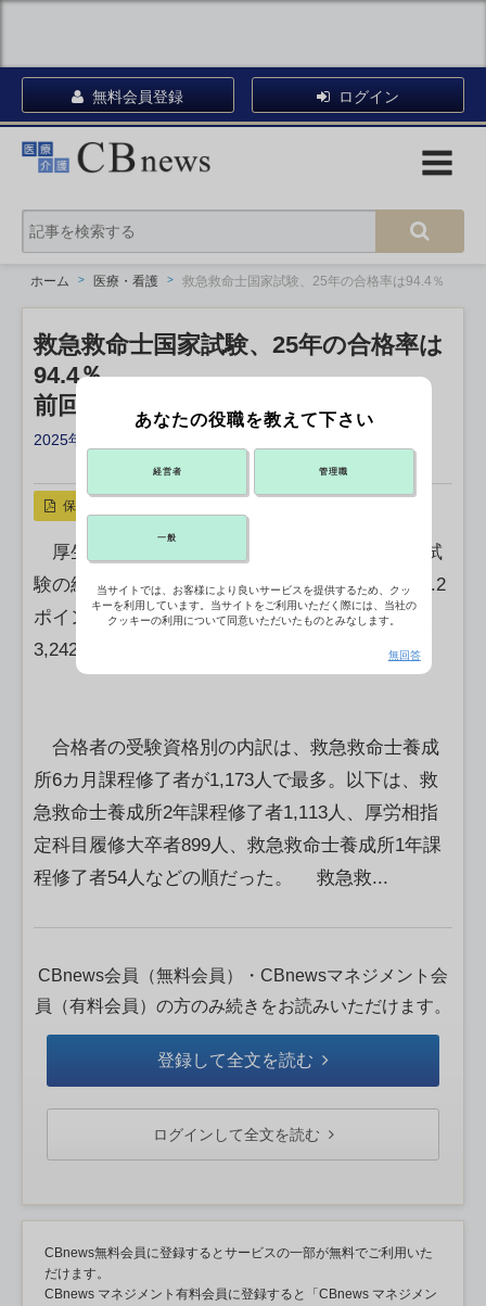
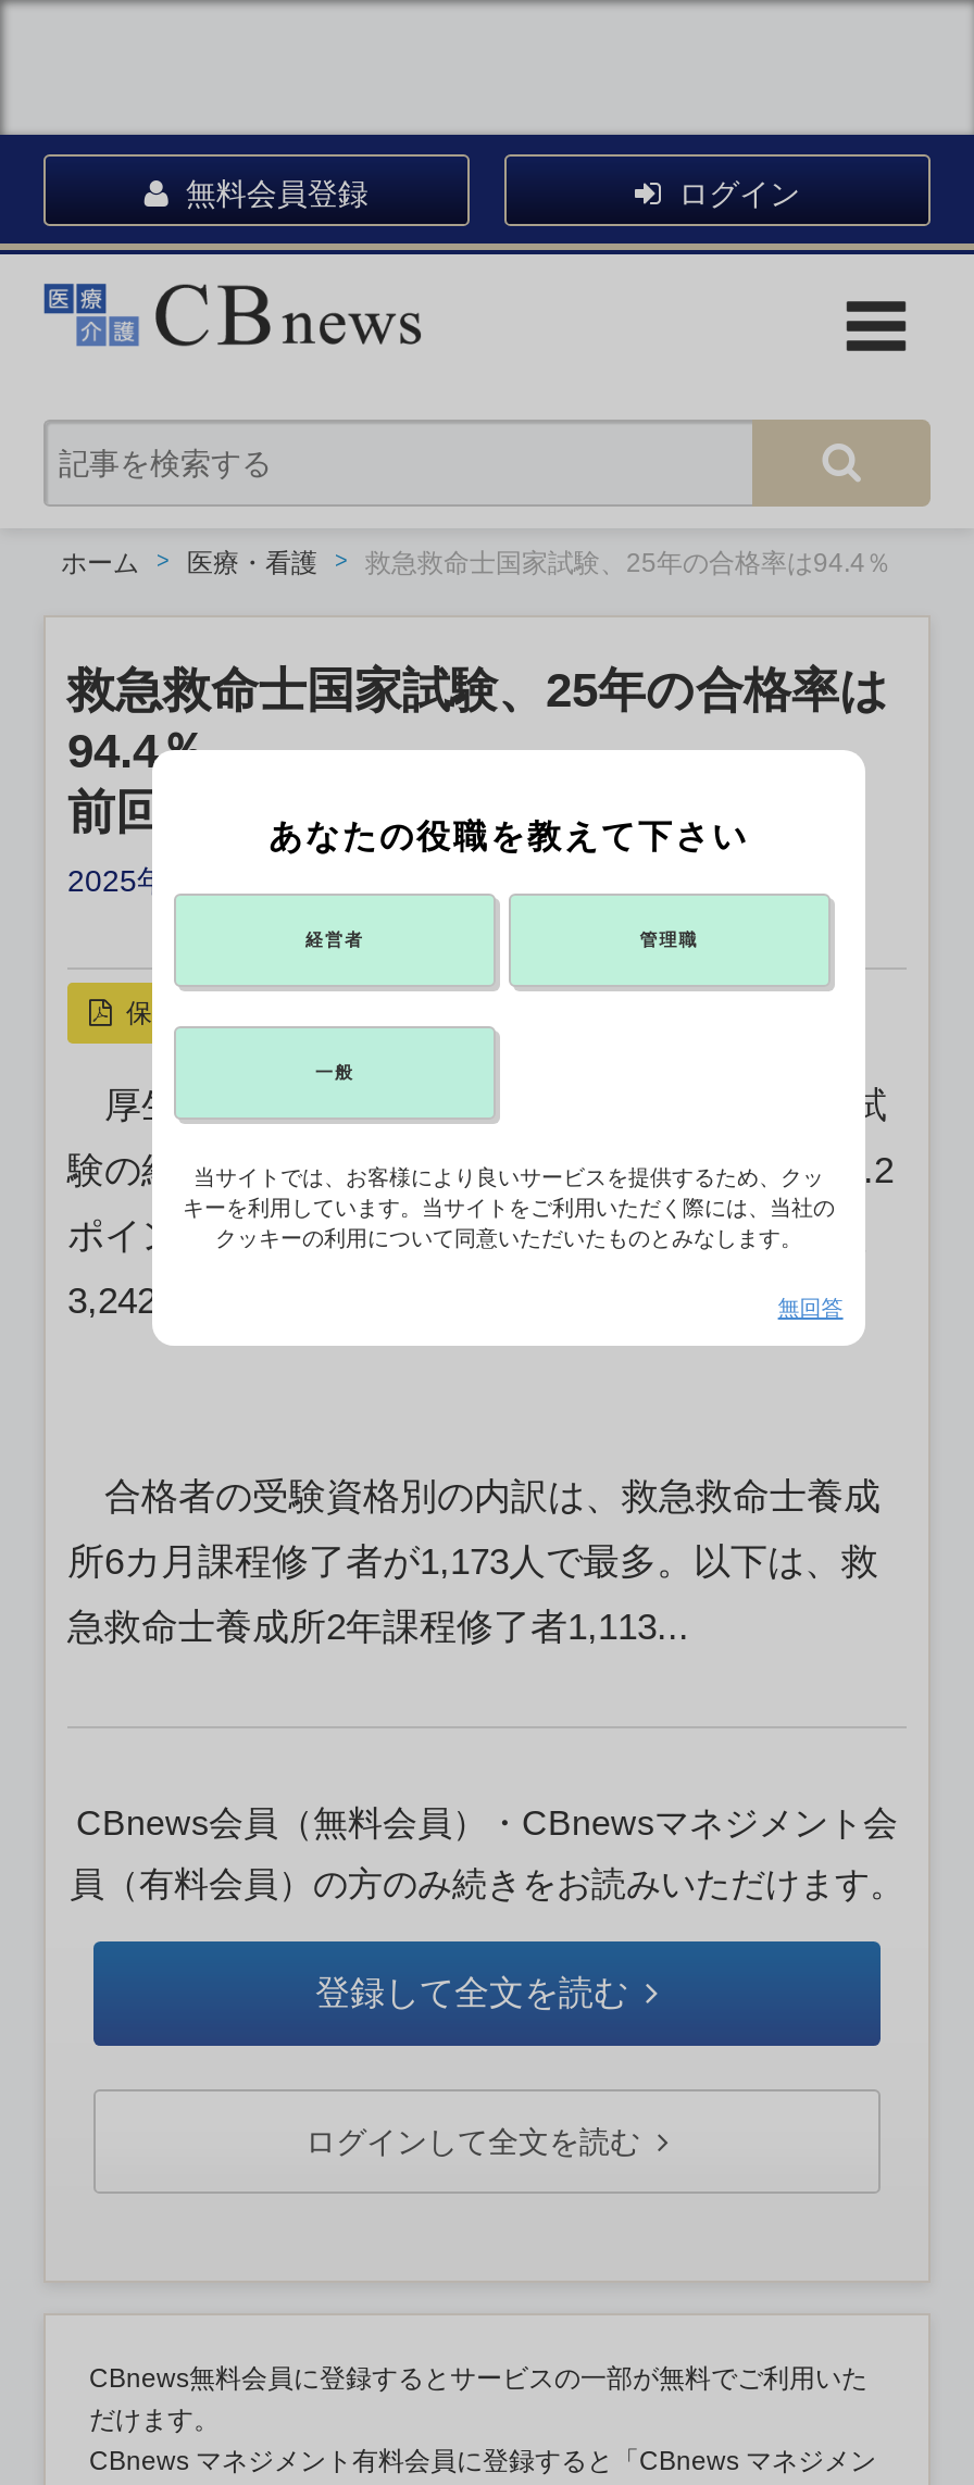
[34,802,442,888] 急救命士養成所2年課程修了者1,113人、厚労相指 | 定科目履修大卒者899人、救急救命士養成所1年課 | 程修了者54人などの順だった。 救急救... -> [67,1607,689,1648] 急救命士養成所2年課程修了者1,113...

